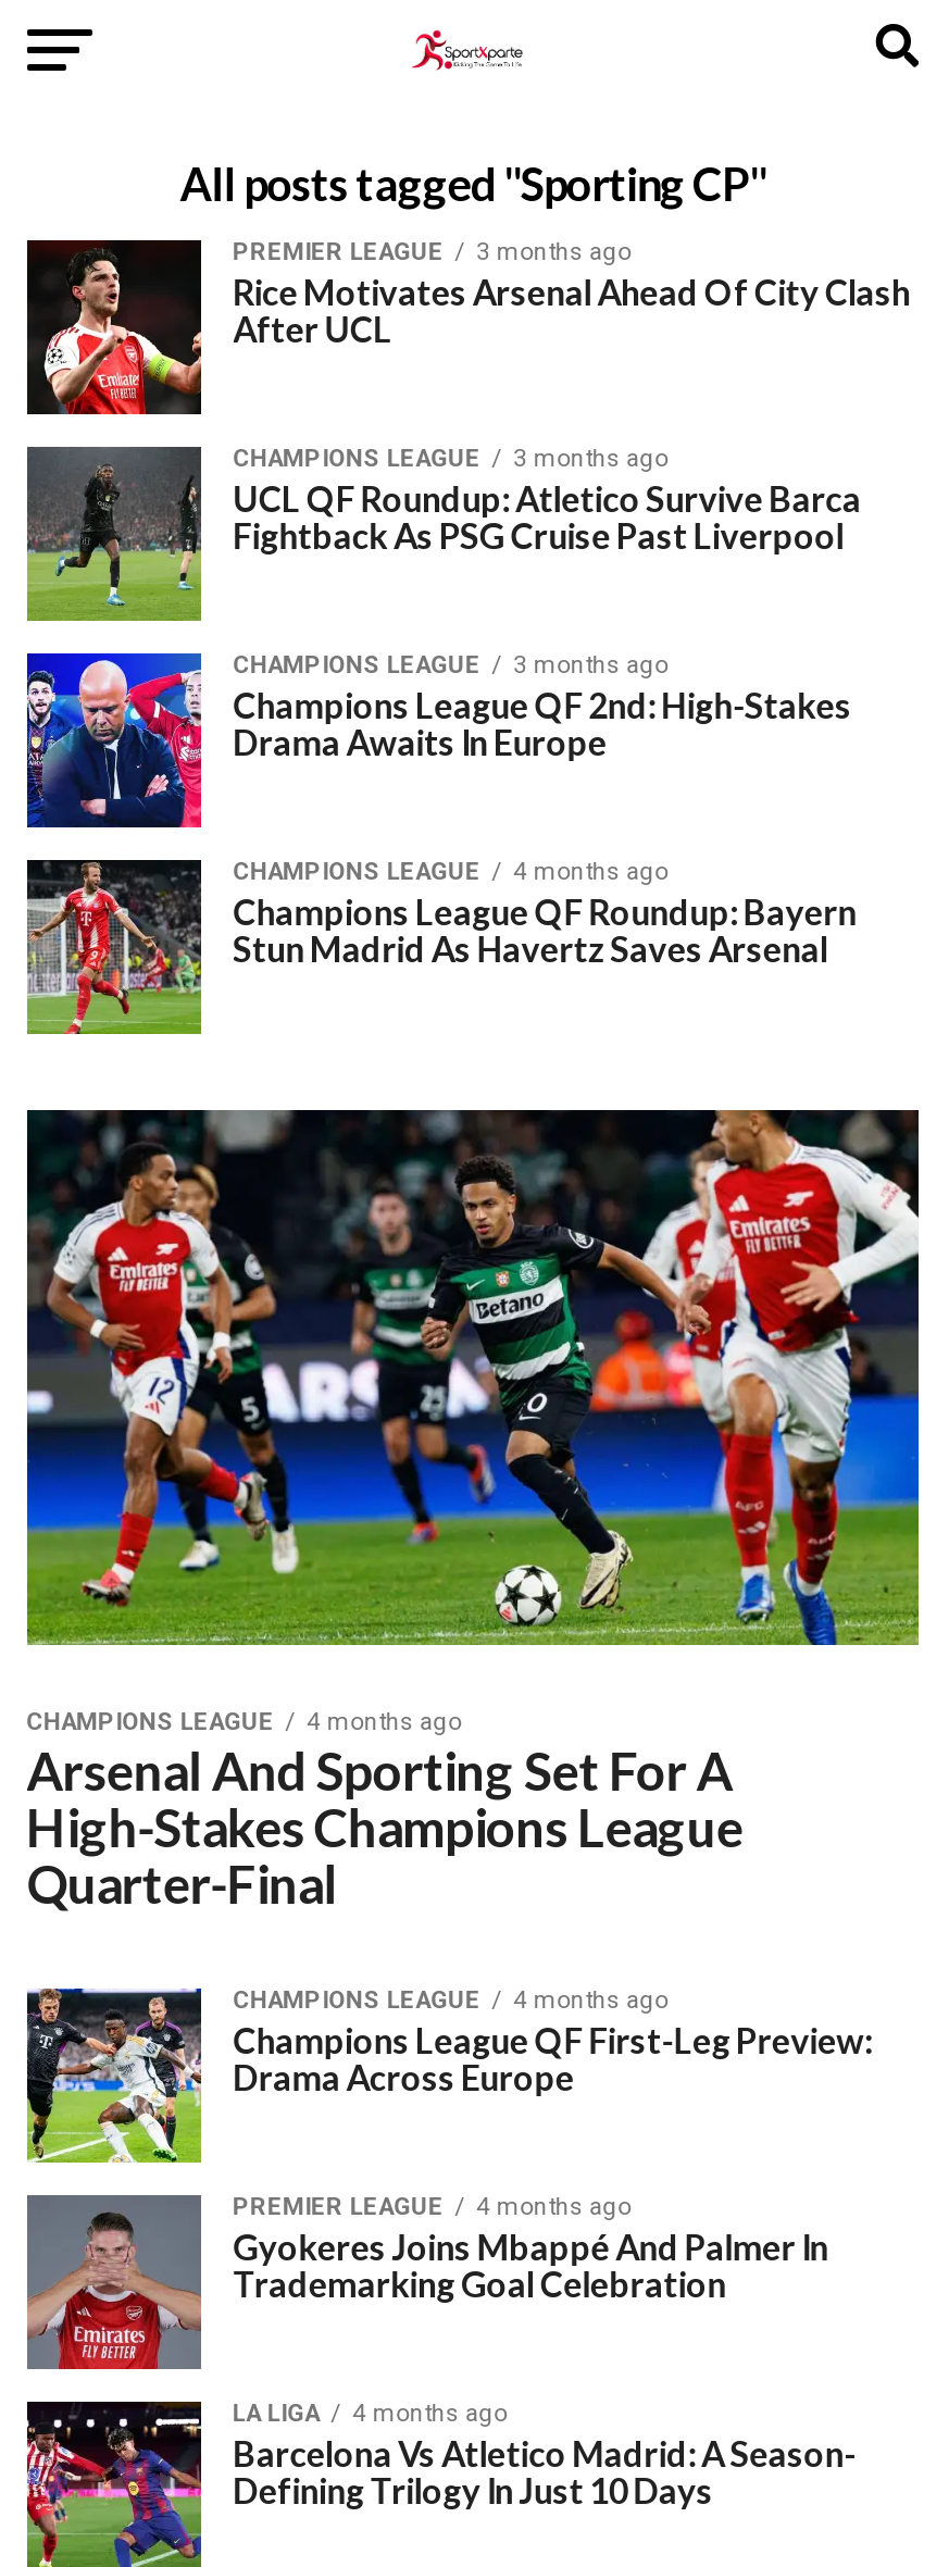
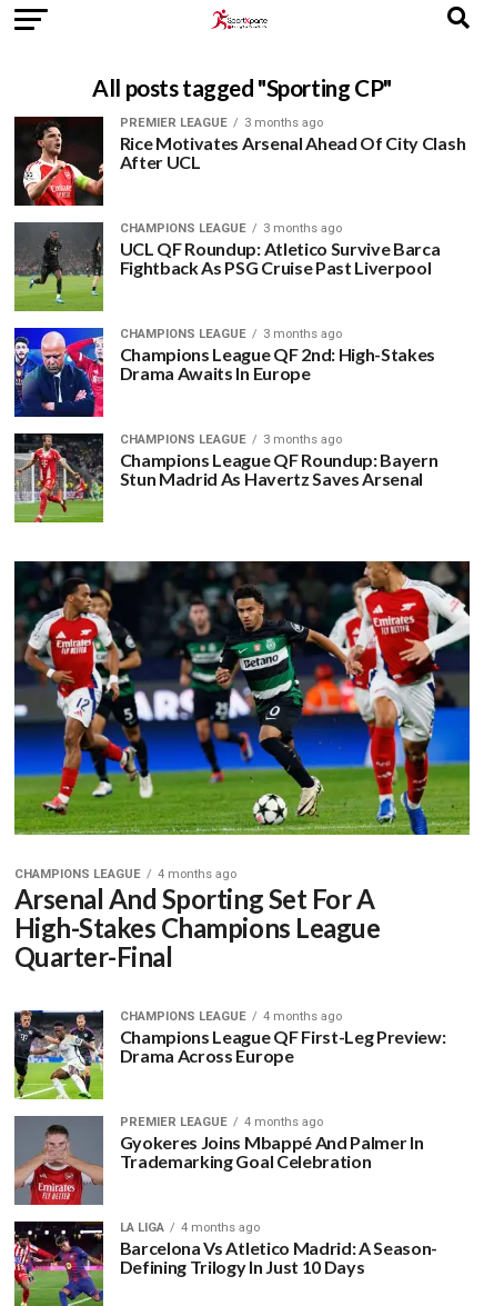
[233,858,668,886] CHAMPIONS LEAGUE 4 months ago -> [120,432,342,447] CHAMPIONS LEAGUE 3 months ago

